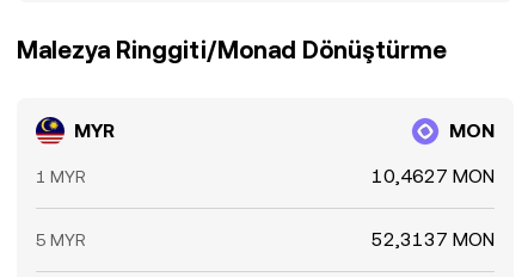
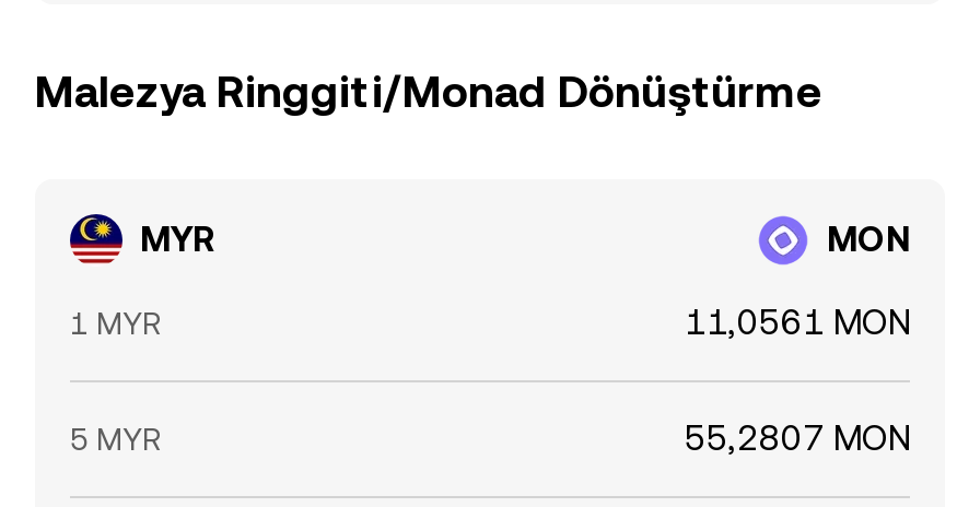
[372,165,495,187] 10,4627 MON -> [685,302,910,343] 11,0561 MON
[372,228,495,251] 52,3137 MON -> [685,417,910,459] 55,2807 MON

